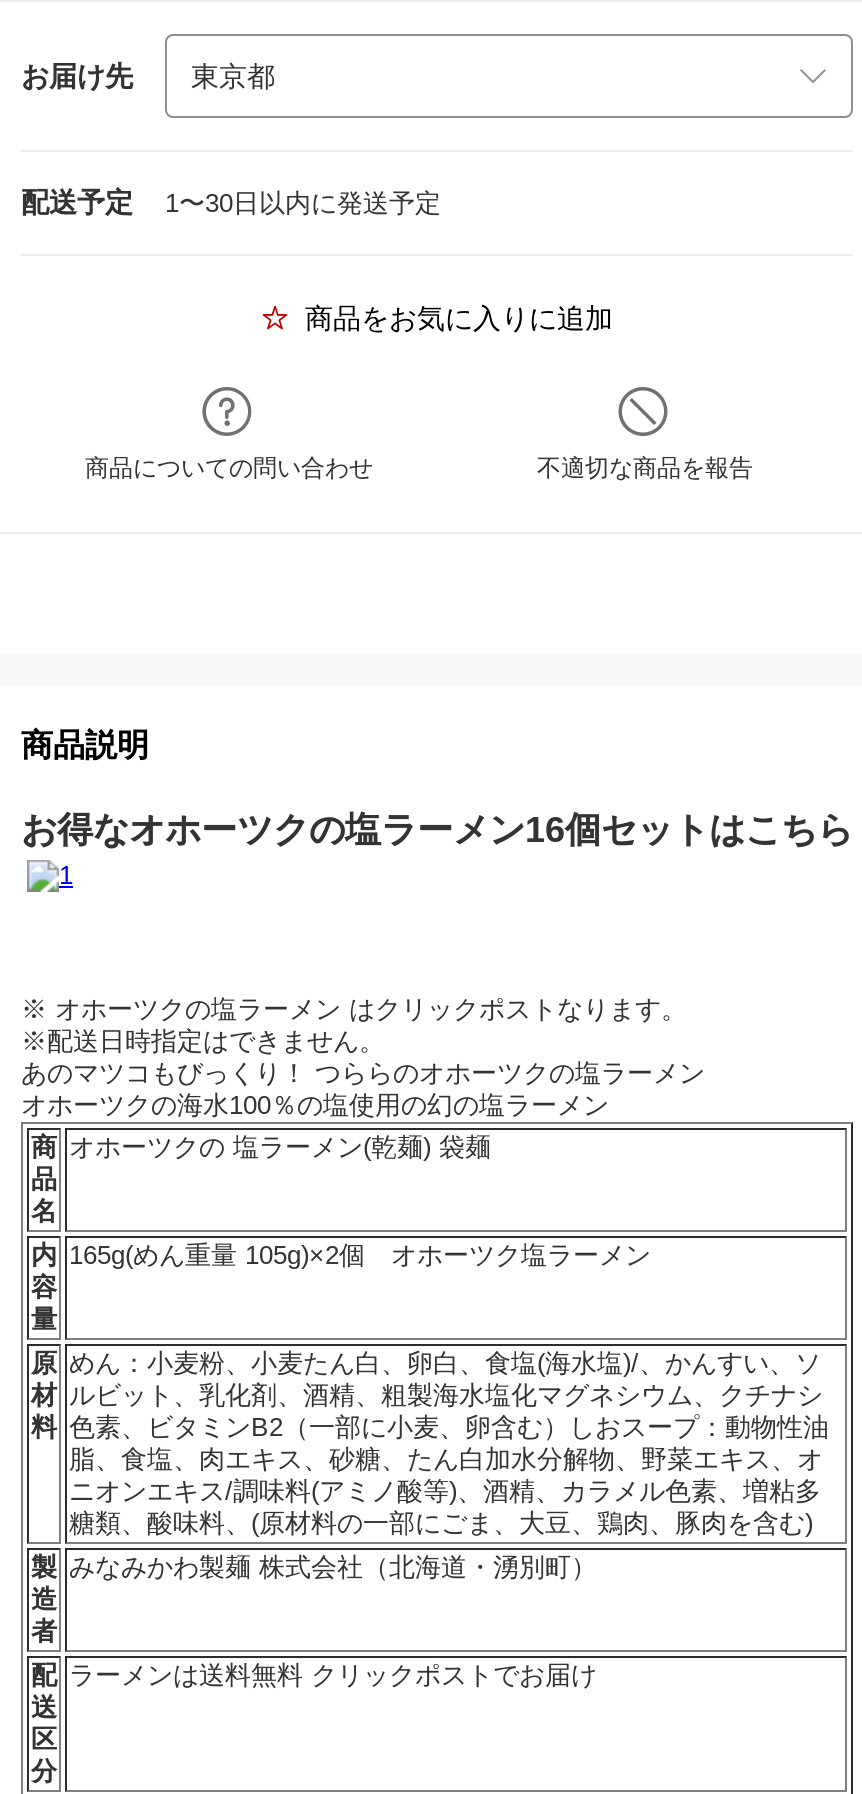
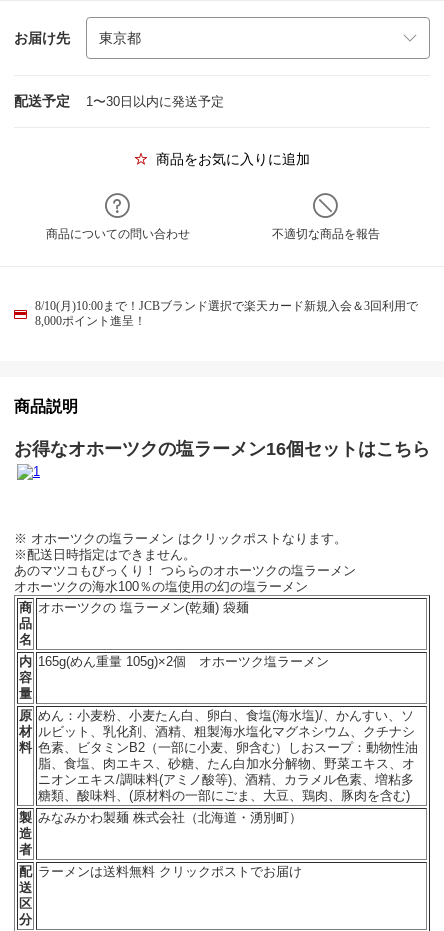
none -> [35,299,418,328] 8/10(月)10:00まで！JCBブランド選択で楽天カード新規入会＆3回利用で | 8,000ポイント進呈！

